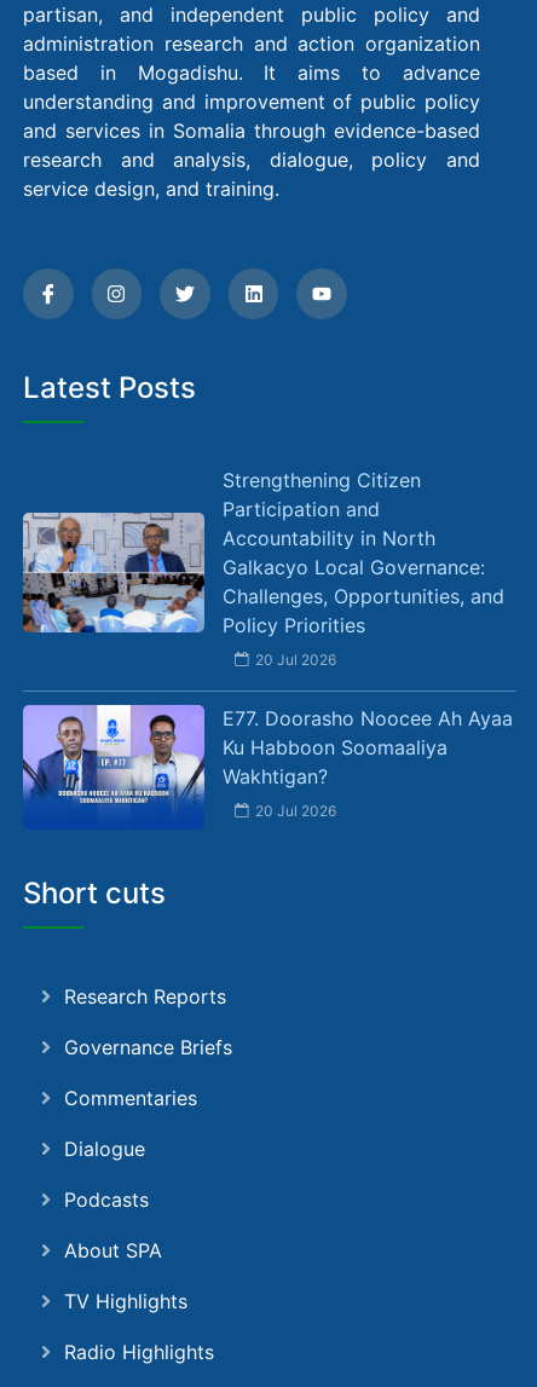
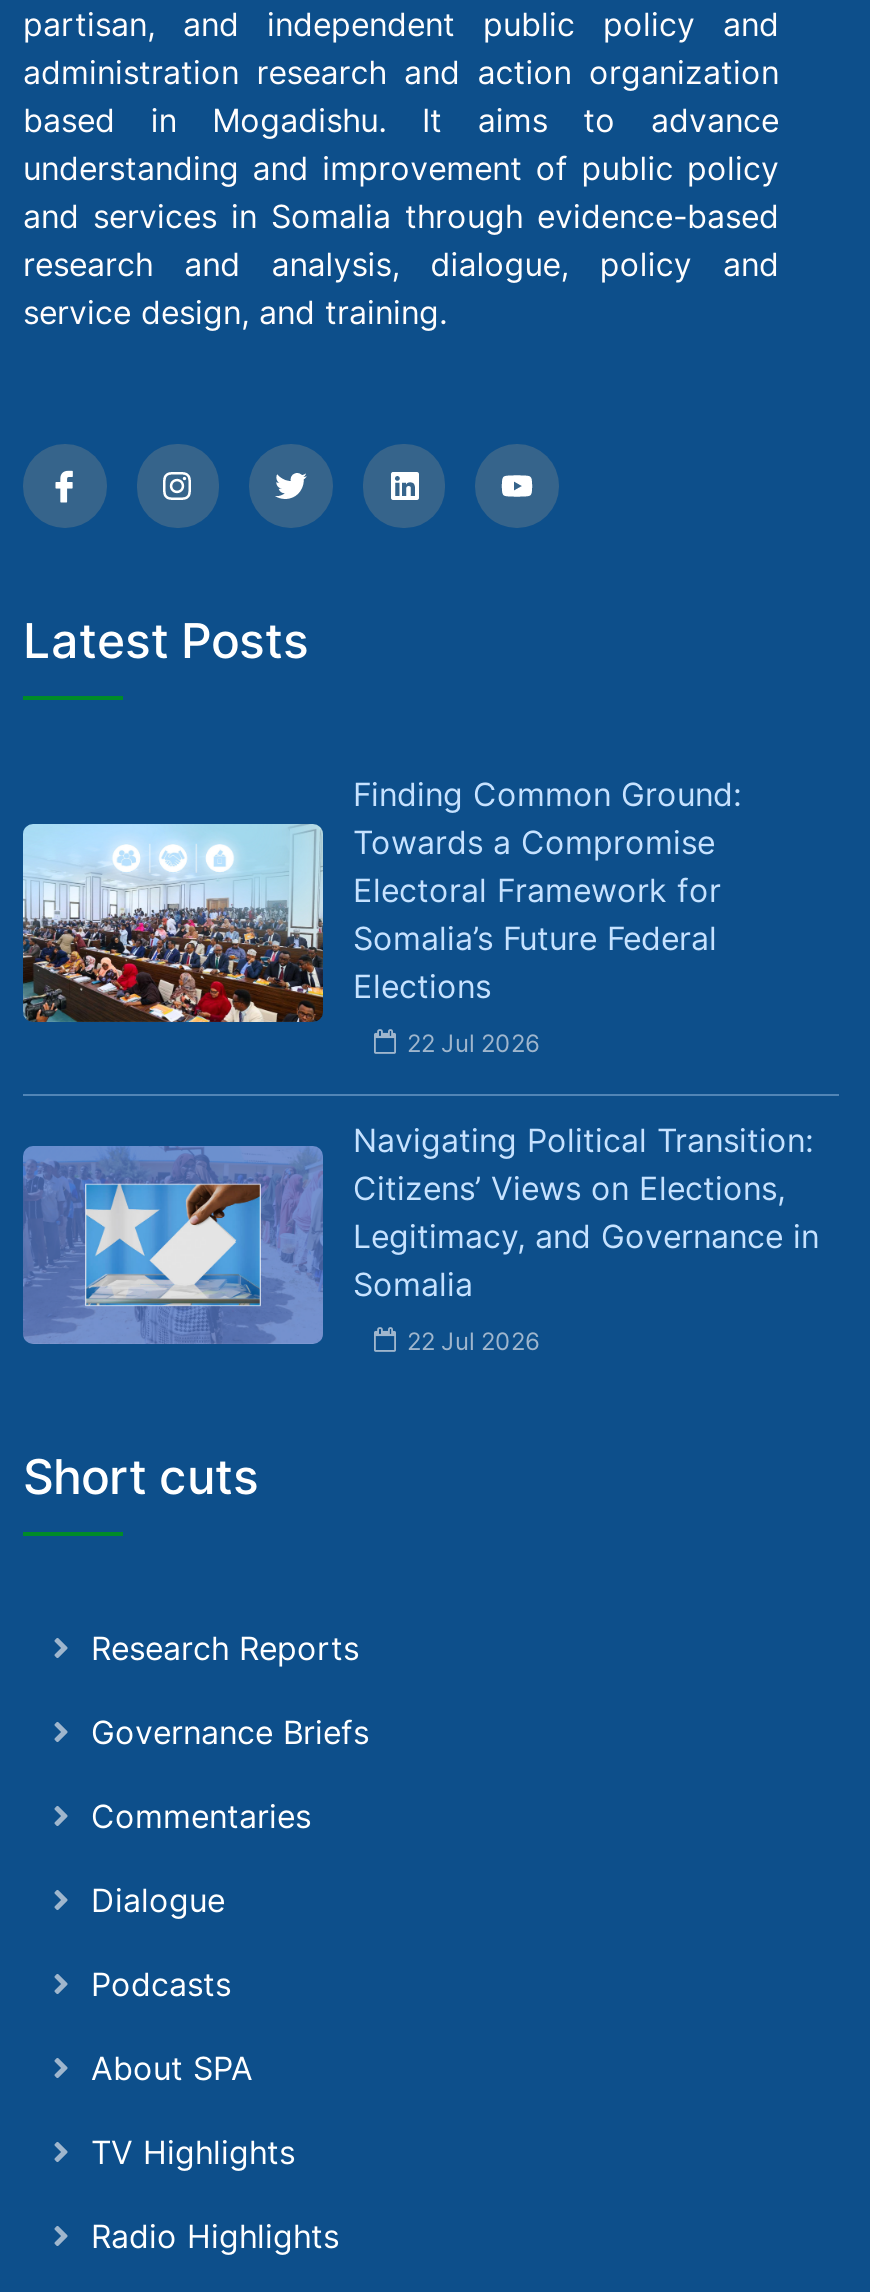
[22,468,504,637] [image] | Strengthening Citizen | Participation and | Accountability in North | Galkacyo Local Governance: | Challenges, Opportunities, and | Policy Priorities -> [21,774,741,1046] [image] | Finding Common Ground: | Towards a Compromise | Electoral Framework for | Somalia’s Future Federal | Elections
[255,650,336,669] 20 Jul 2026 -> [407,1028,539,1058] 22 Jul 2026
[23,693,513,813] [image] | E77. Doorasho Noocee Ah Ayaa | Ku Habboon Soomaaliya | Wakhtigan? -> [21,1120,819,1346] [image] | Navigating Political Transition: | Citizens’ Views on Elections, | Legitimacy, and Governance in | Somalia
[255,802,336,820] 20 Jul 2026 -> [407,1326,539,1356] 22 Jul 2026

